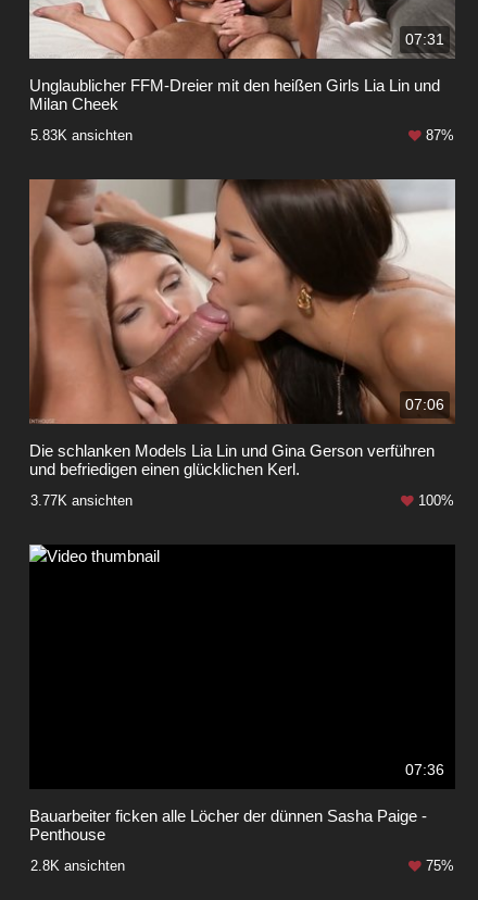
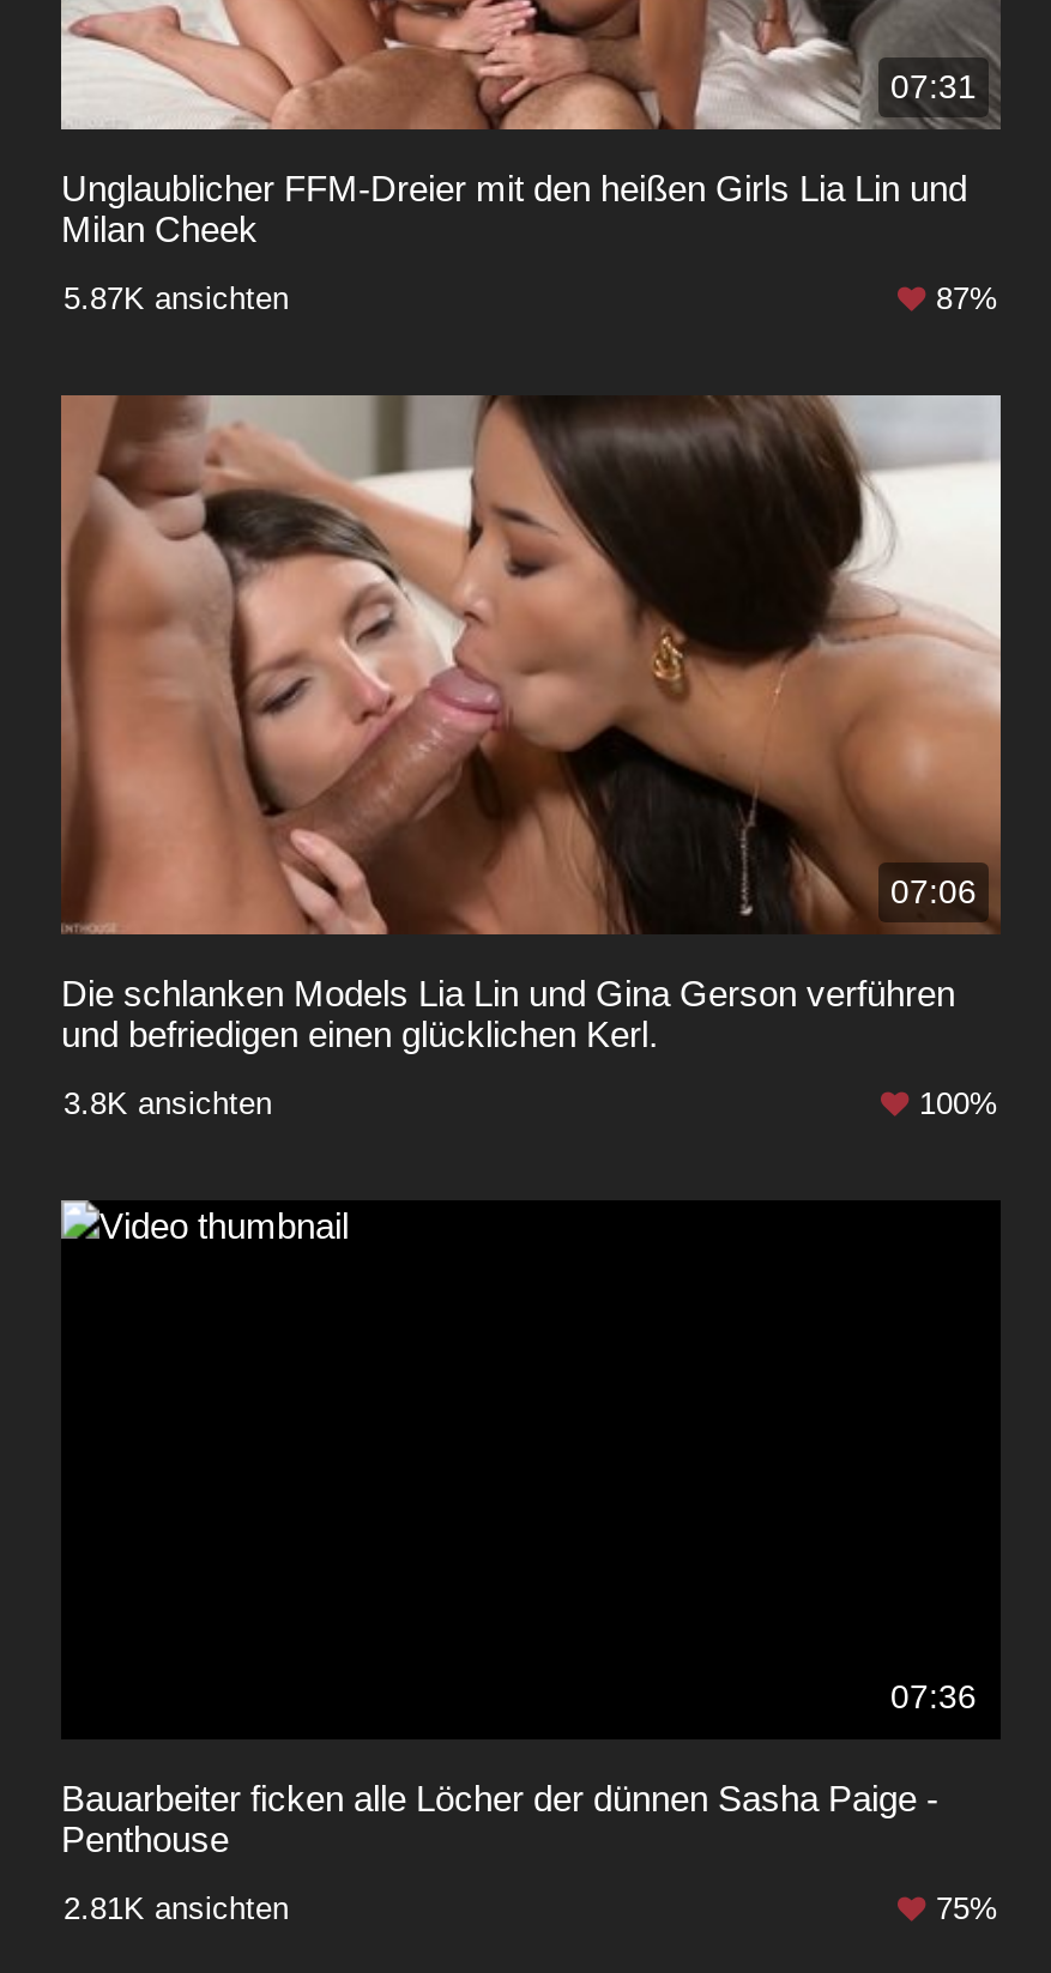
[30,127,133,143] 5.83K ansichten -> [64,279,289,315] 5.87K ansichten
[30,492,133,509] 3.77K ansichten -> [64,1085,272,1121] 3.8K ansichten
[30,858,125,874] 2.8K ansichten -> [64,1891,289,1927] 2.81K ansichten

